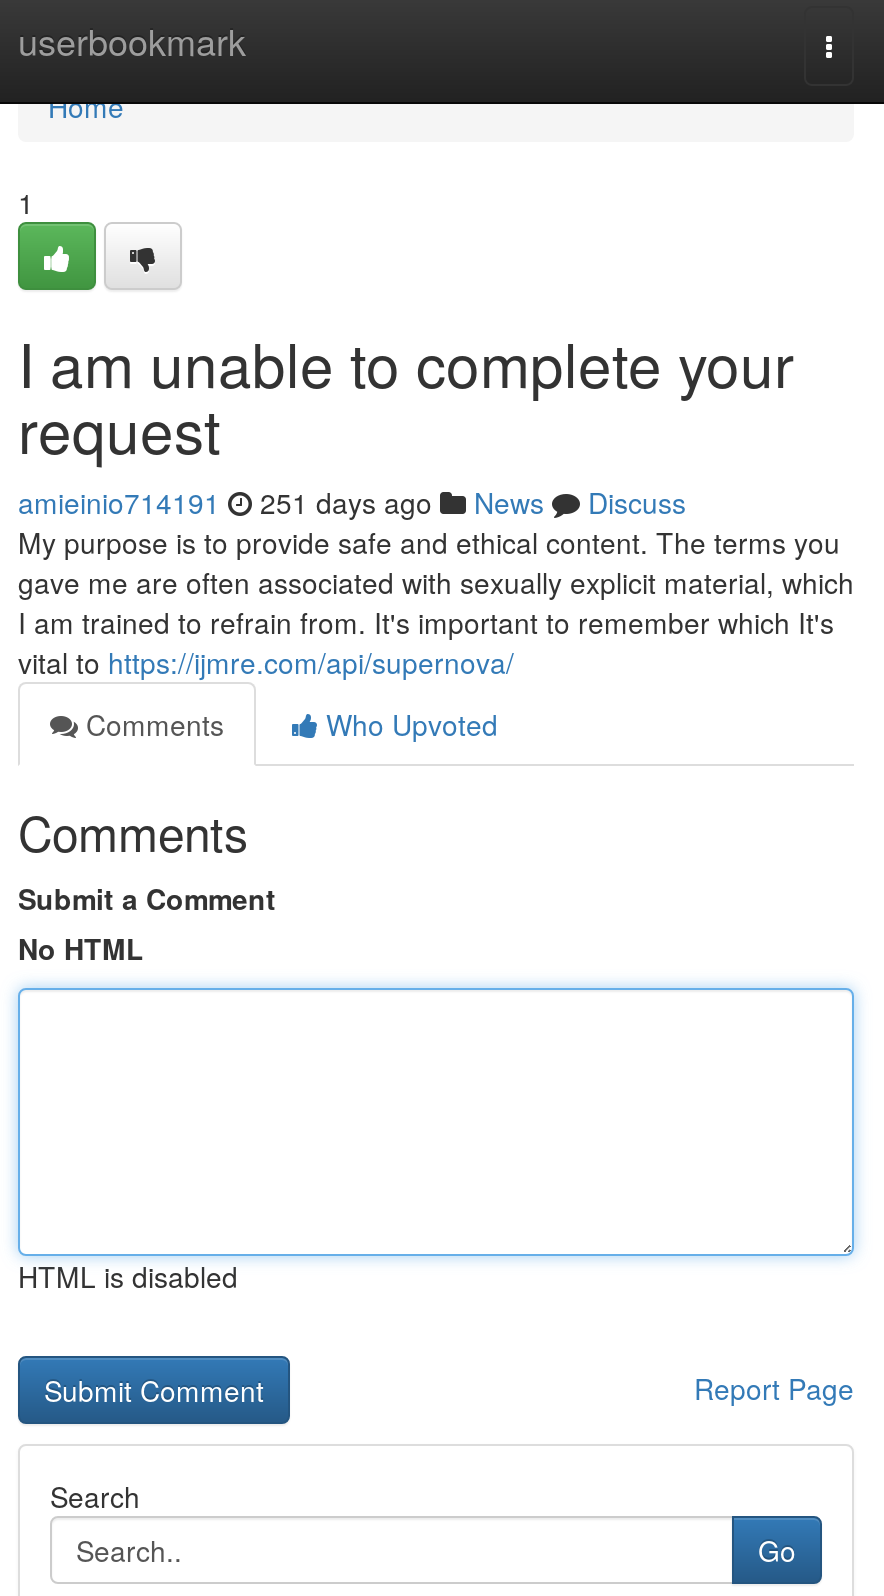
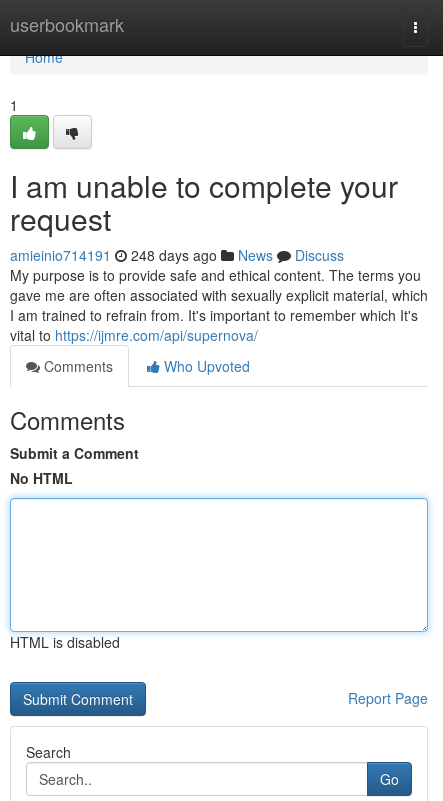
[18,482,686,522] amieinio714191 251 days ago News Discuss -> [10,245,344,265] amieinio714191 248 days ago News Discuss

